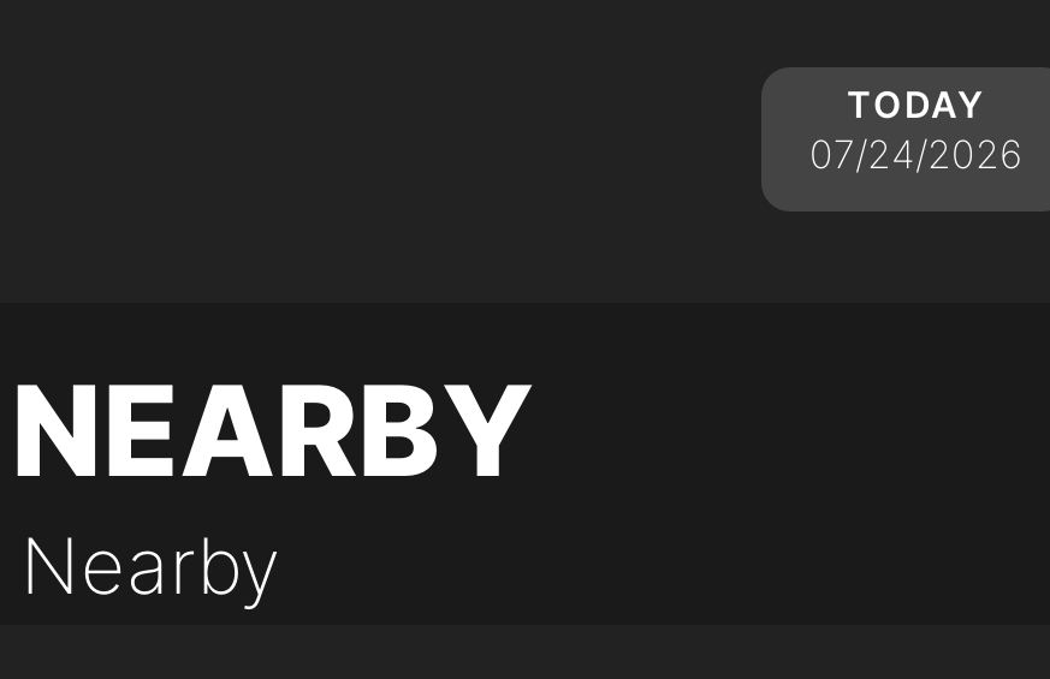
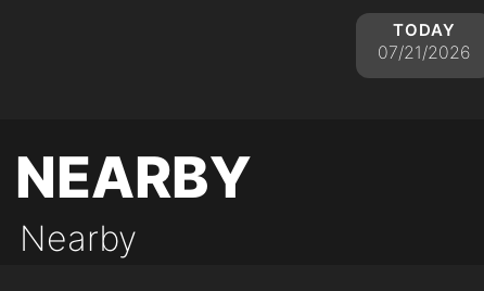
[809,130,1024,178] 07/24/2026 -> [377,41,470,63] 07/21/2026

